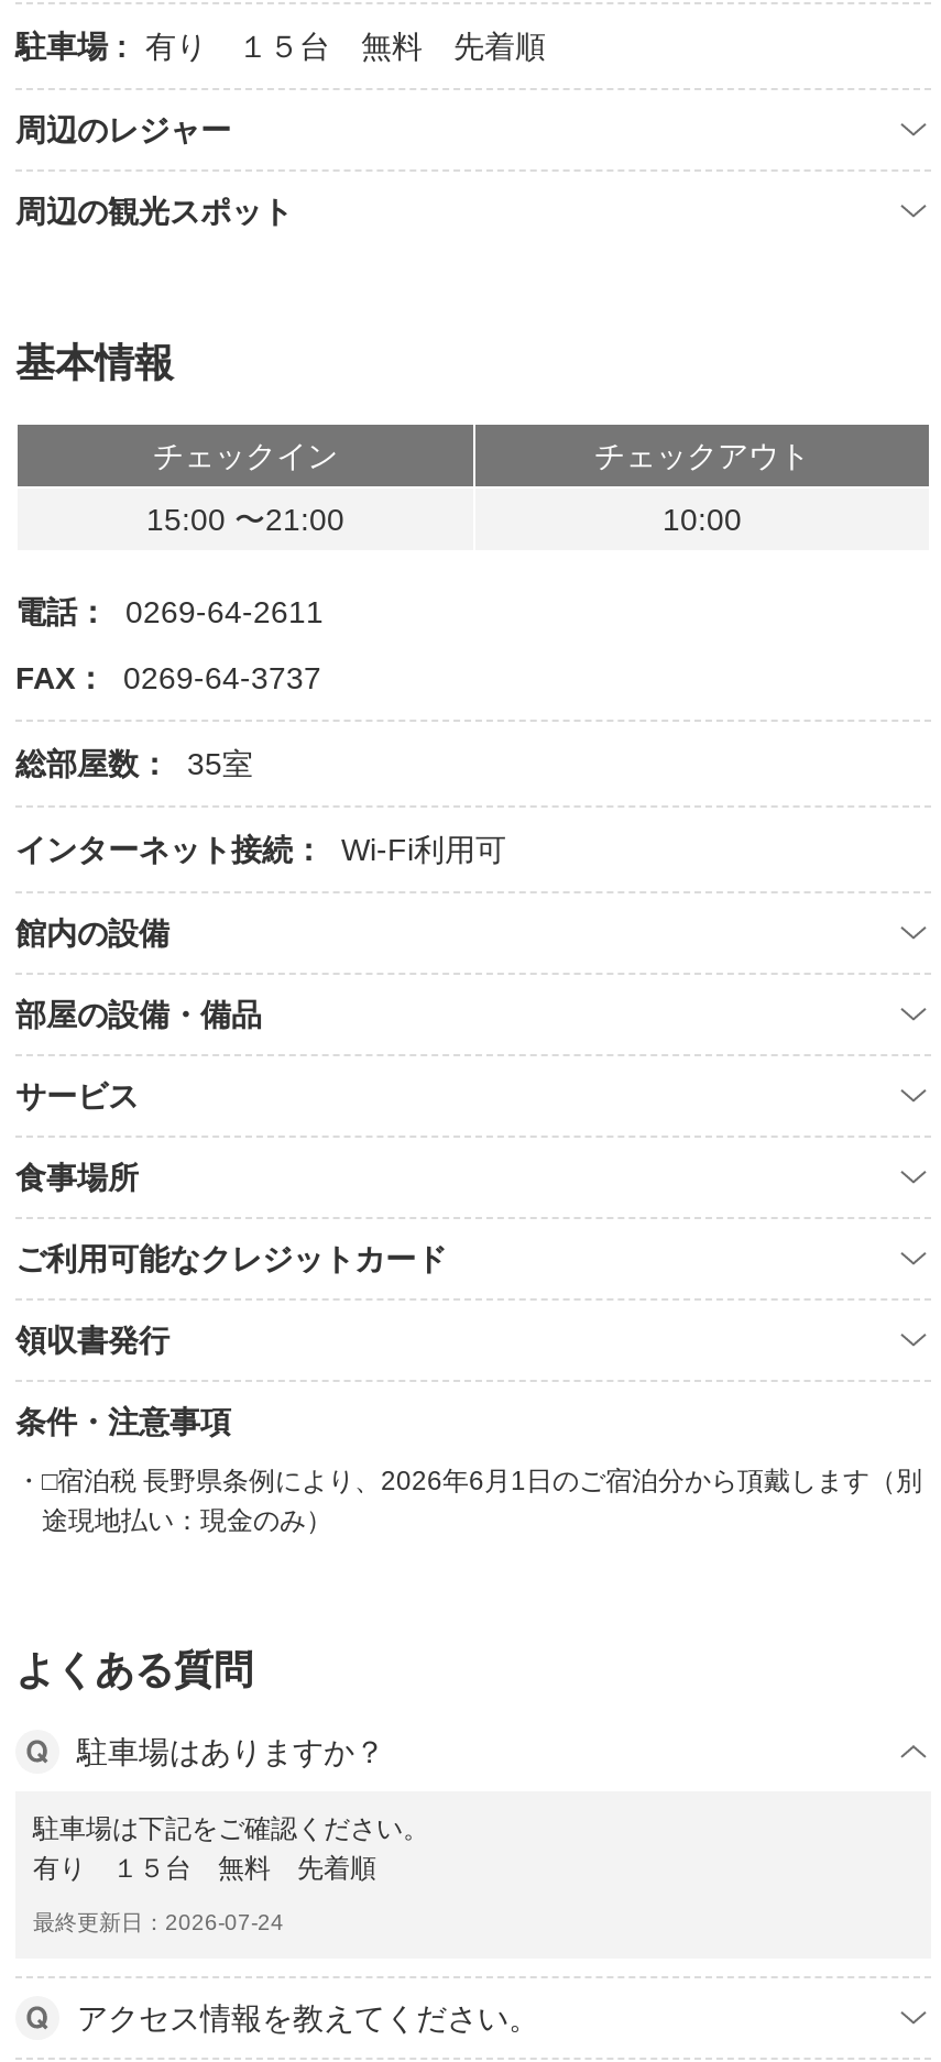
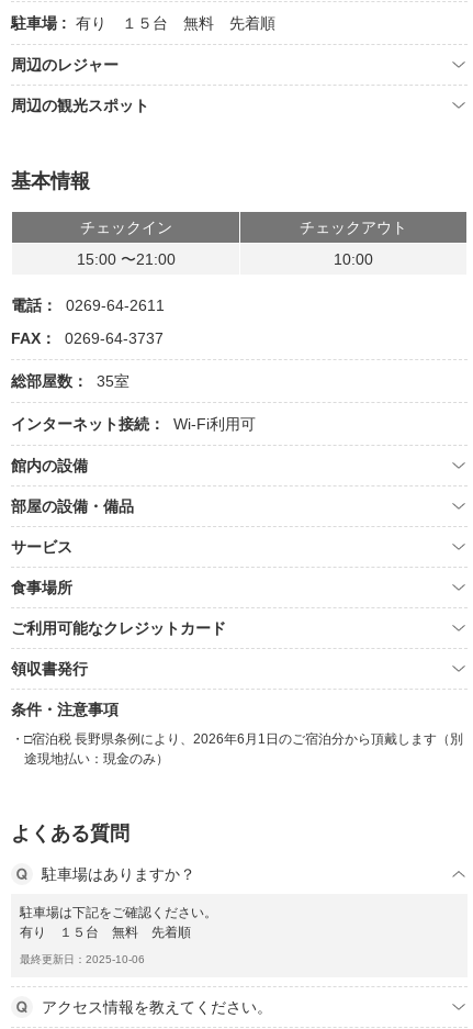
[33,1910,284,1934] 最終更新日：2026-07-24 -> [20,953,145,965] 最終更新日：2025-10-06

